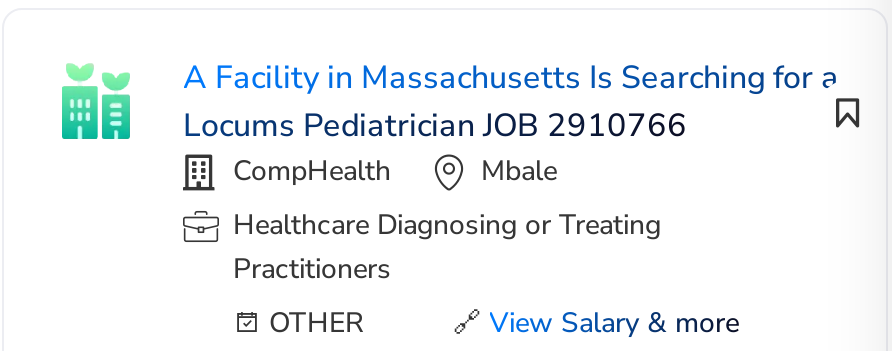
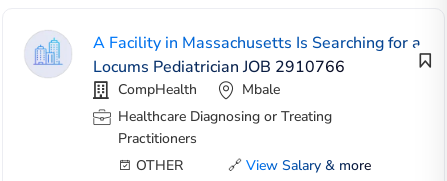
[48,54,140,146] [image] -> [24,30,72,78] [image]

